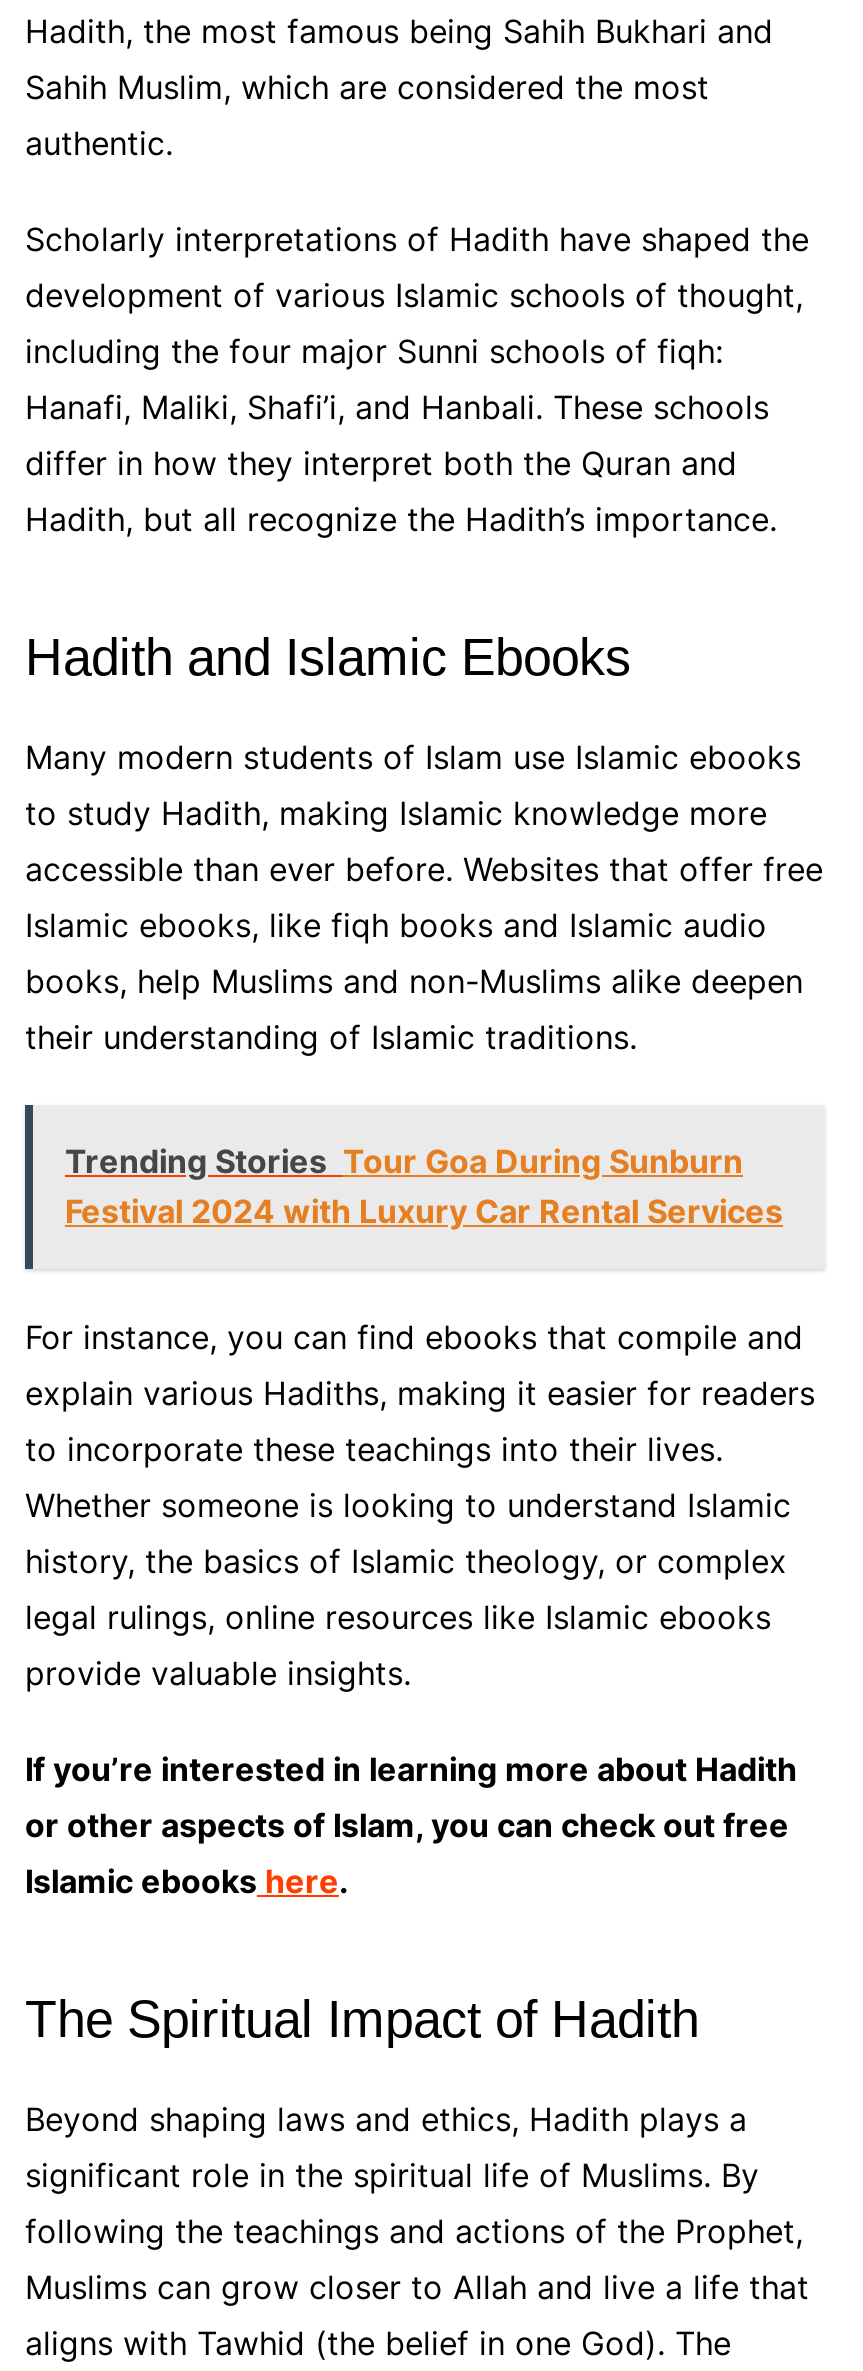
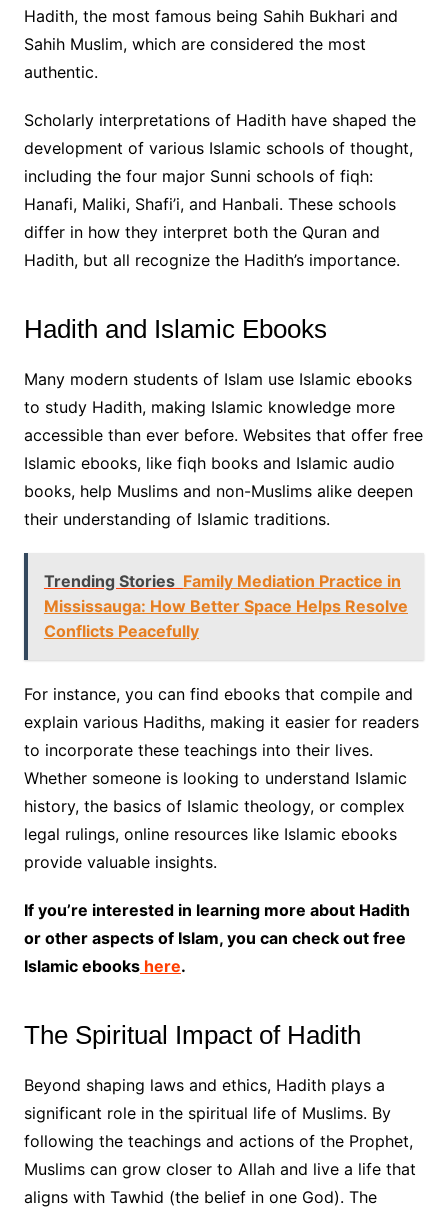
[65,1140,783,1230] Trending Stories Tour Goa During Sunburn | Festival 2024 with Luxury Car Rental Services -> [44,571,408,641] Trending Stories Family Mediation Practice in | Mississauga: How Better Space Helps Resolve | Conflicts Peacefully

